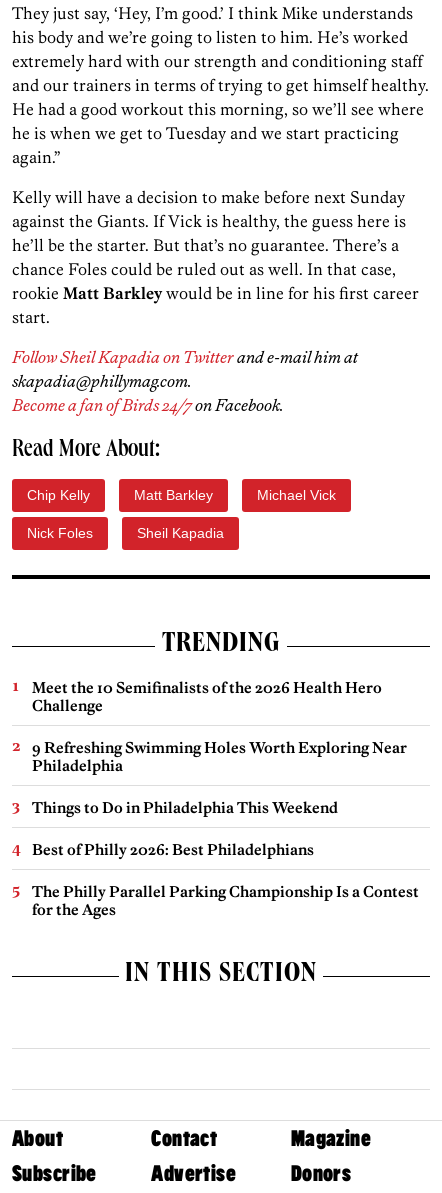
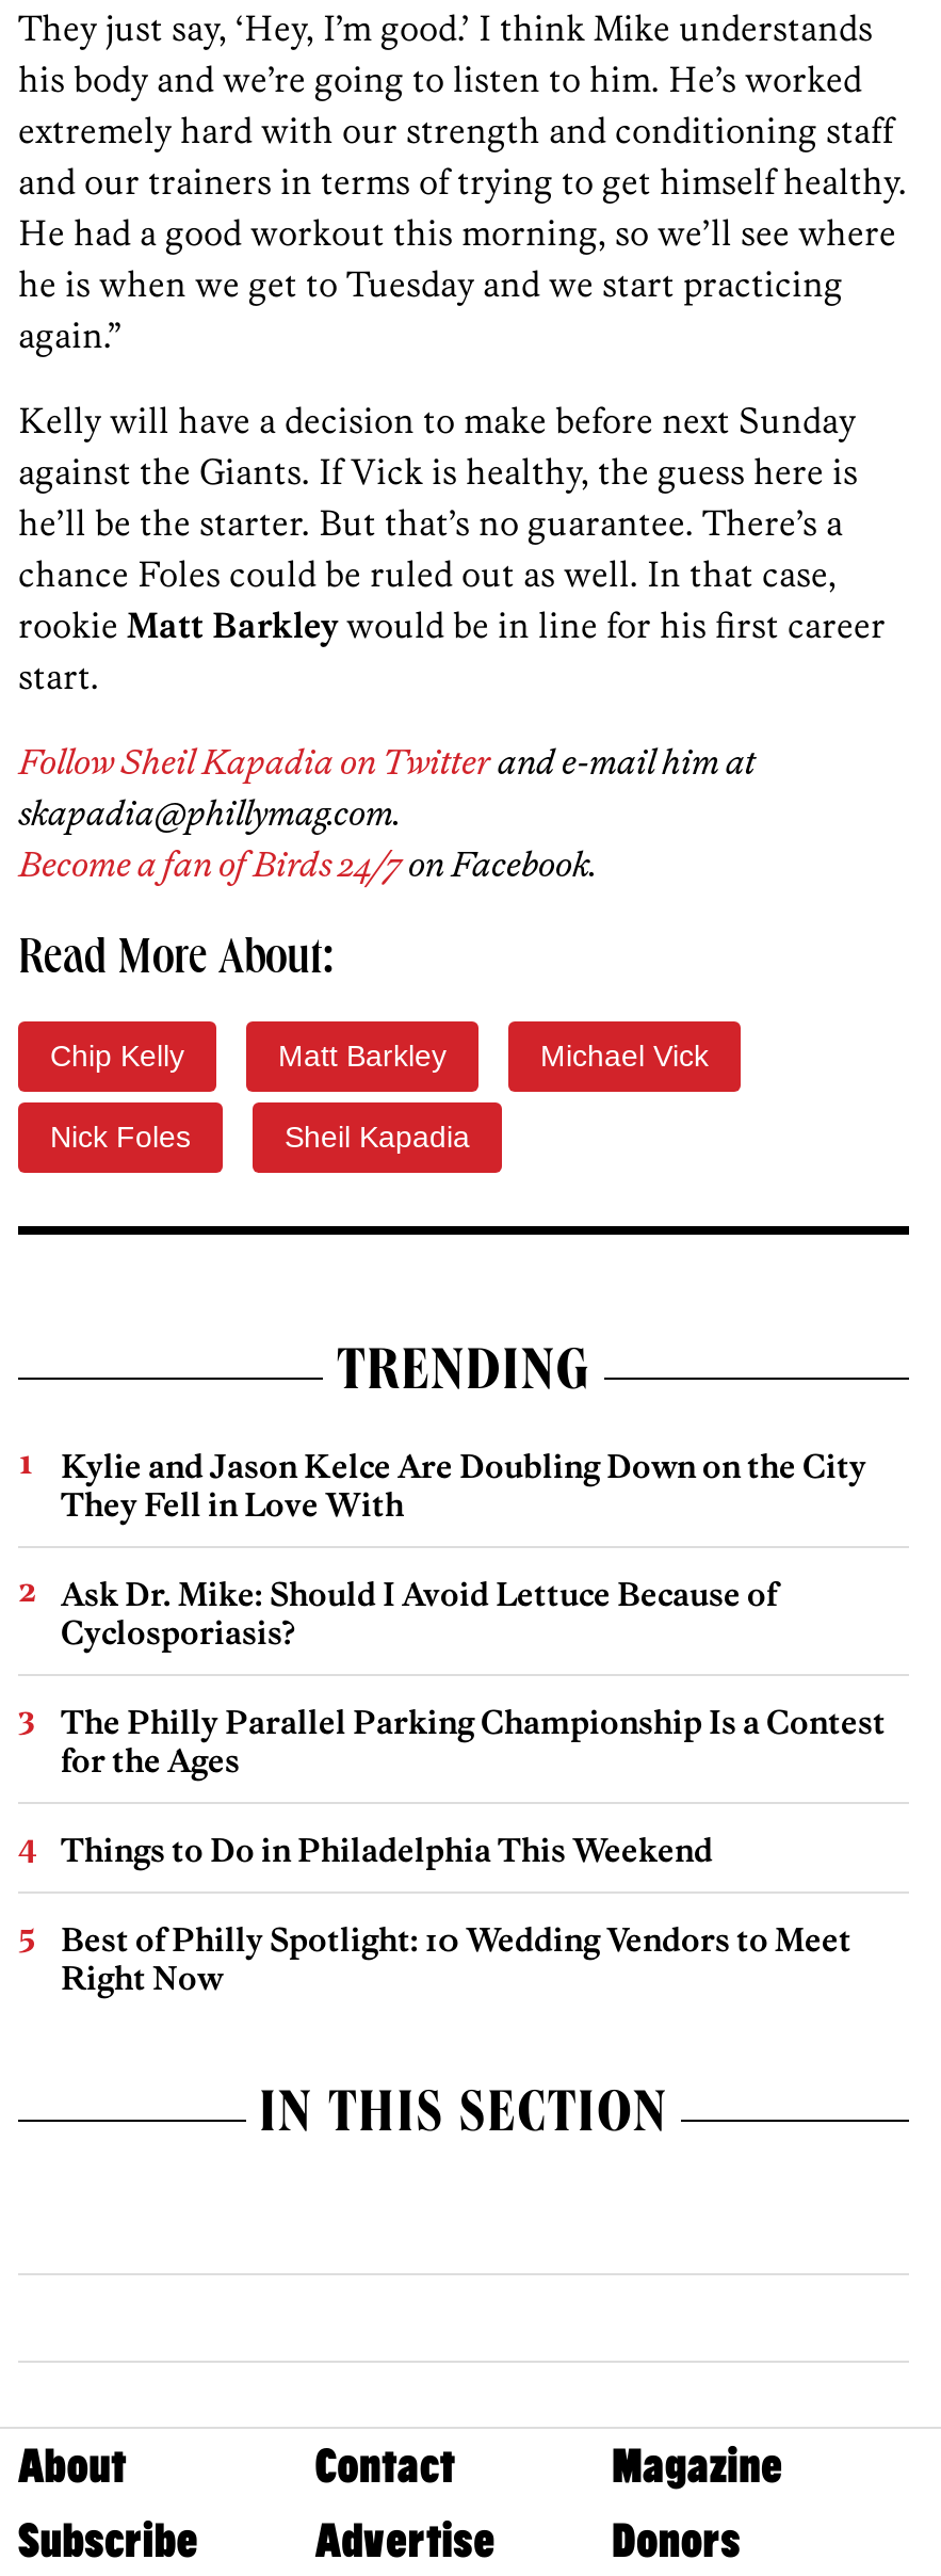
[32,678,407,859] Meet the 10 Semifinalists of the 2026 Health Hero | Challenge | 9 Refreshing Swimming Holes Worth Exploring Near | Philadelphia | Best of Philly 2026: Best Philadelphians -> [61,1447,866,1654] Kylie and Jason Kelce Are Doubling Down on the City | They Fell in Love With | Ask Dr. Mike: Should I Avoid Lettuce Because of | Cyclosporiasis?
moved [32,798,338,817] -> [61,1830,713,1871]: Things to Do in Philadelphia This Weekend
moved [32,882,419,919] -> [61,1703,886,1781]: The Philly Parallel Parking Championship Is a Contest | for the Ages
none -> [61,1920,851,1999] Best of Philly Spotlight: 10 Wedding Vendors to Meet | Right Now

